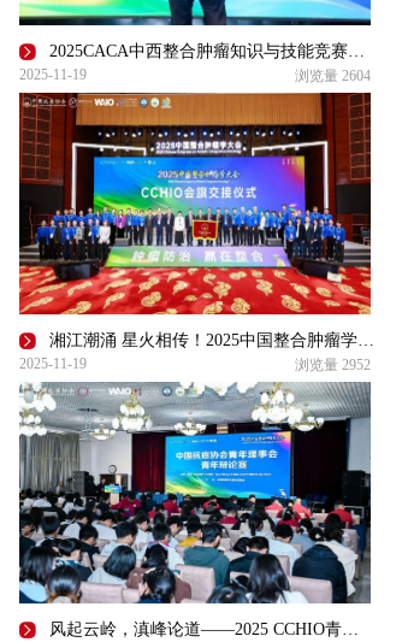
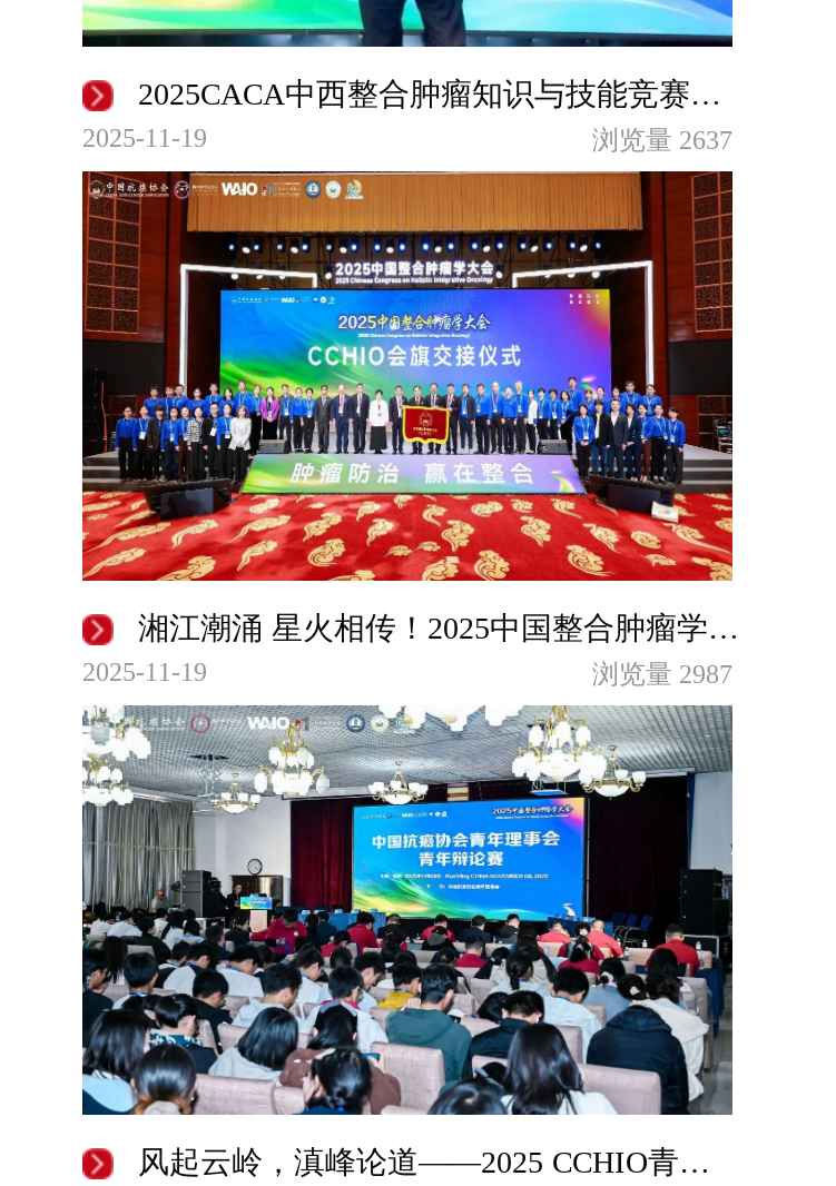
[295,67,371,84] 浏览量2604 -> [592,125,732,156] 浏览量2637
[295,357,371,373] 浏览量2952 -> [592,659,732,690] 浏览量2987

